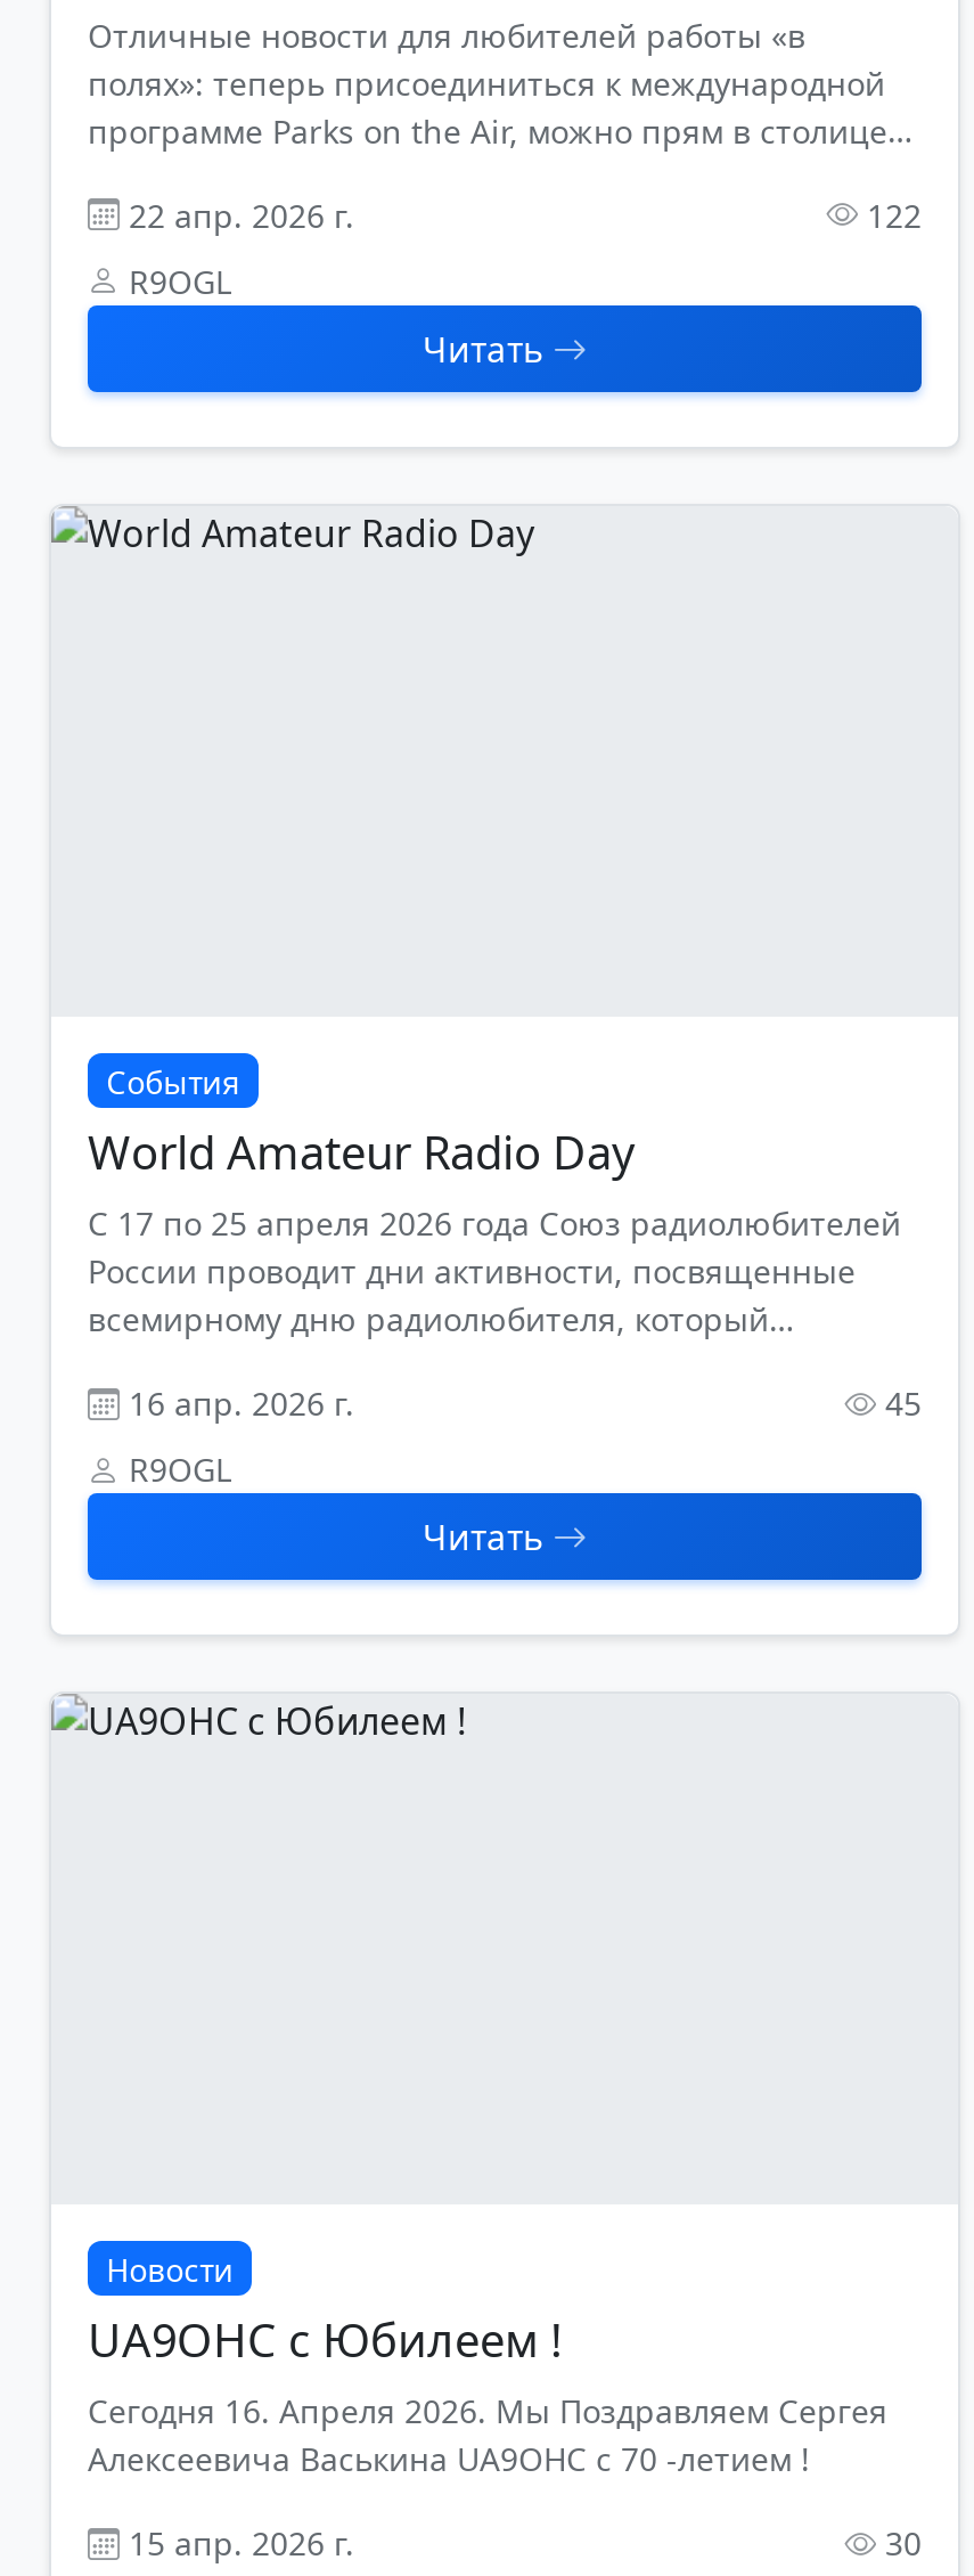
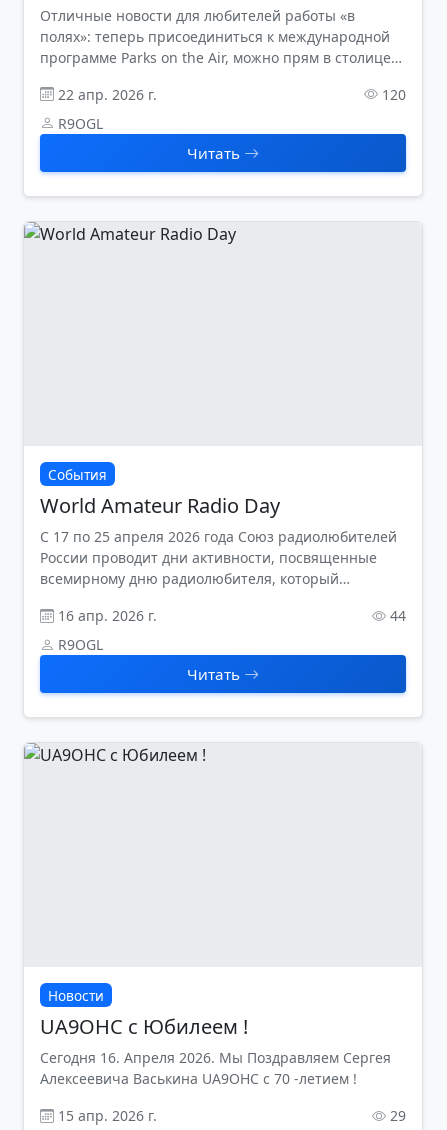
[867,193,922,236] 122 -> [382,85,406,104] 120
[885,1381,922,1425] 45 -> [390,606,406,625] 44
[885,2522,922,2565] 30 -> [390,1106,406,1125] 29

